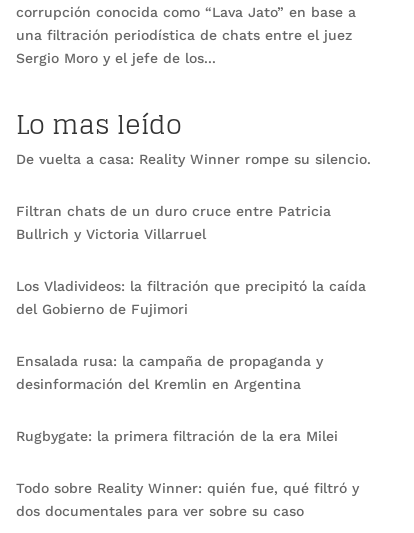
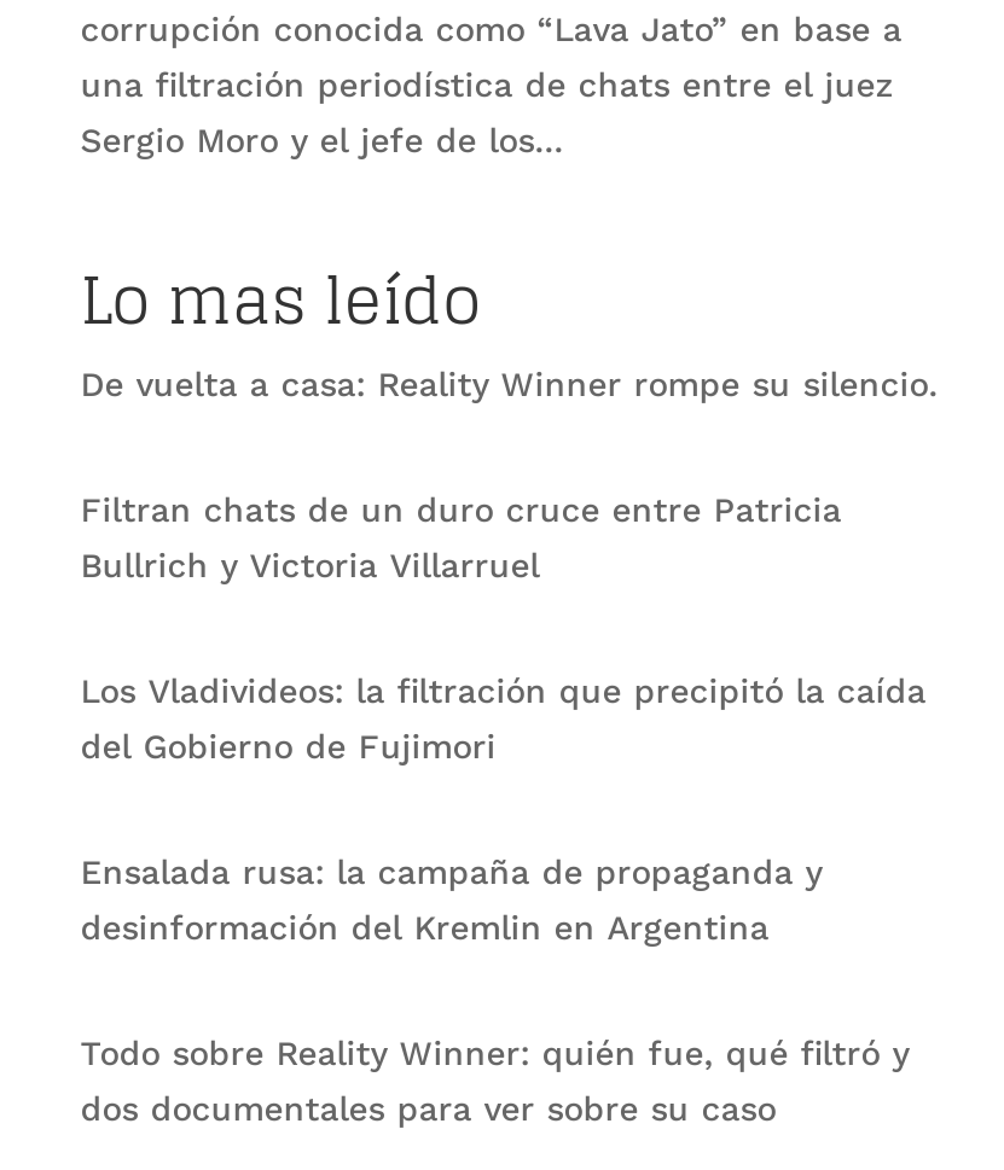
[16,428,338,444] Rugbygate: la primera filtración de la era Milei -> none

